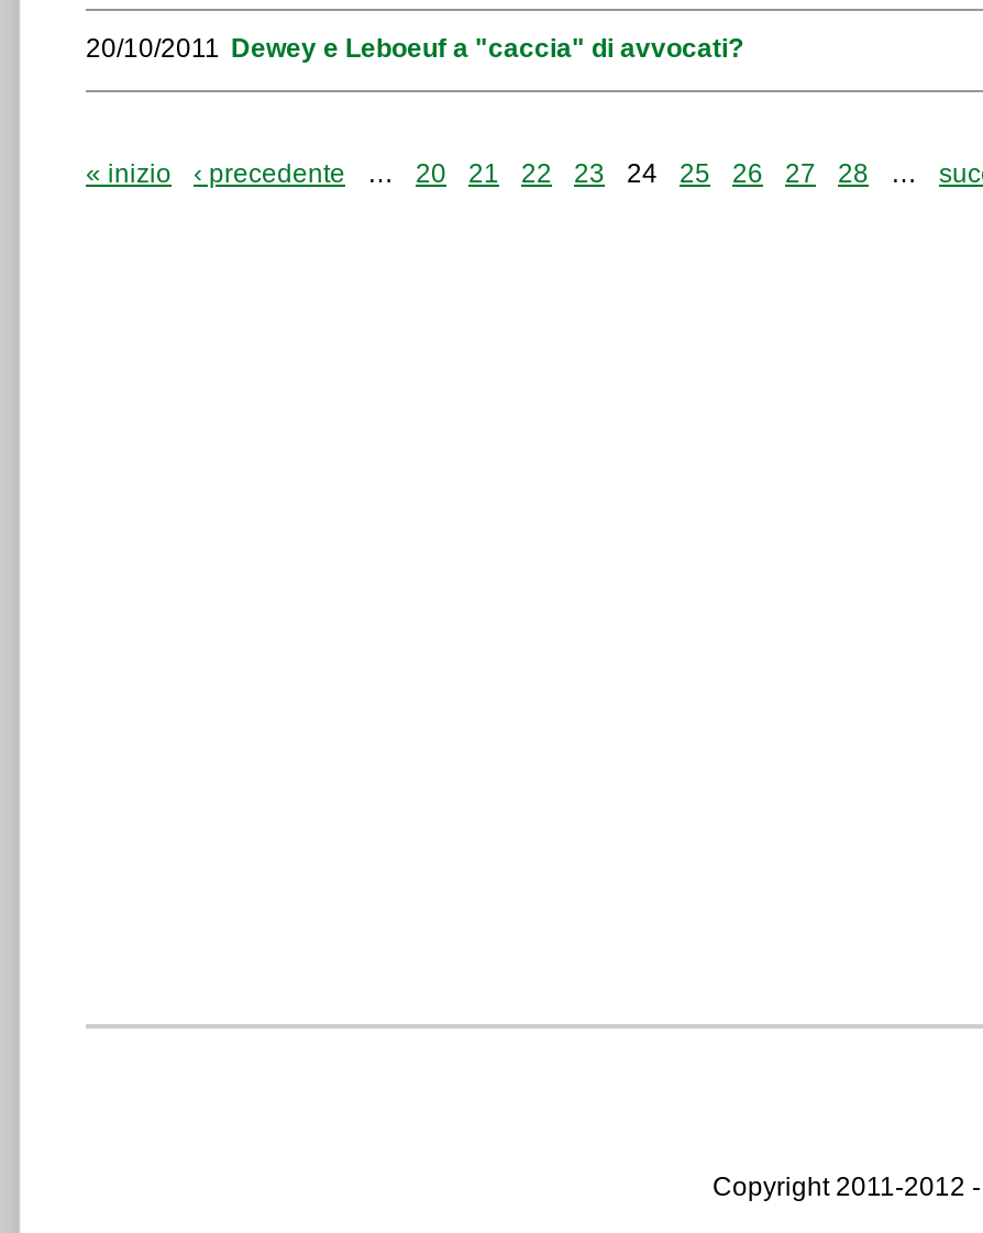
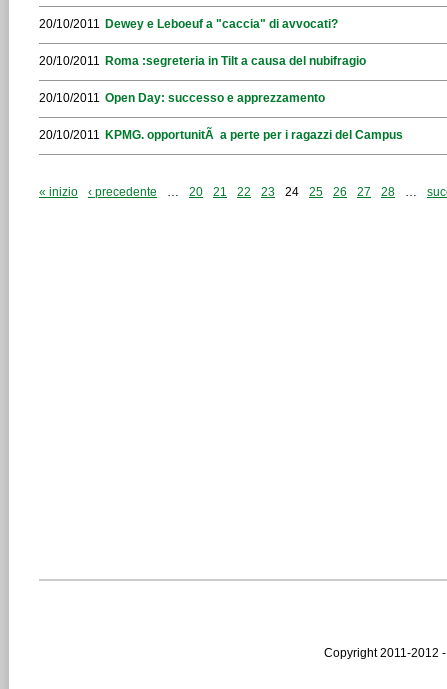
none -> [39,54,403,142] 20/10/2011 Roma :segreteria in Tilt a causa del nubifragio | 20/10/2011 Open Day: successo e apprezzamento | 20/10/2011 KPMG. opportunitÃ a perte per i ragazzi del Campus

